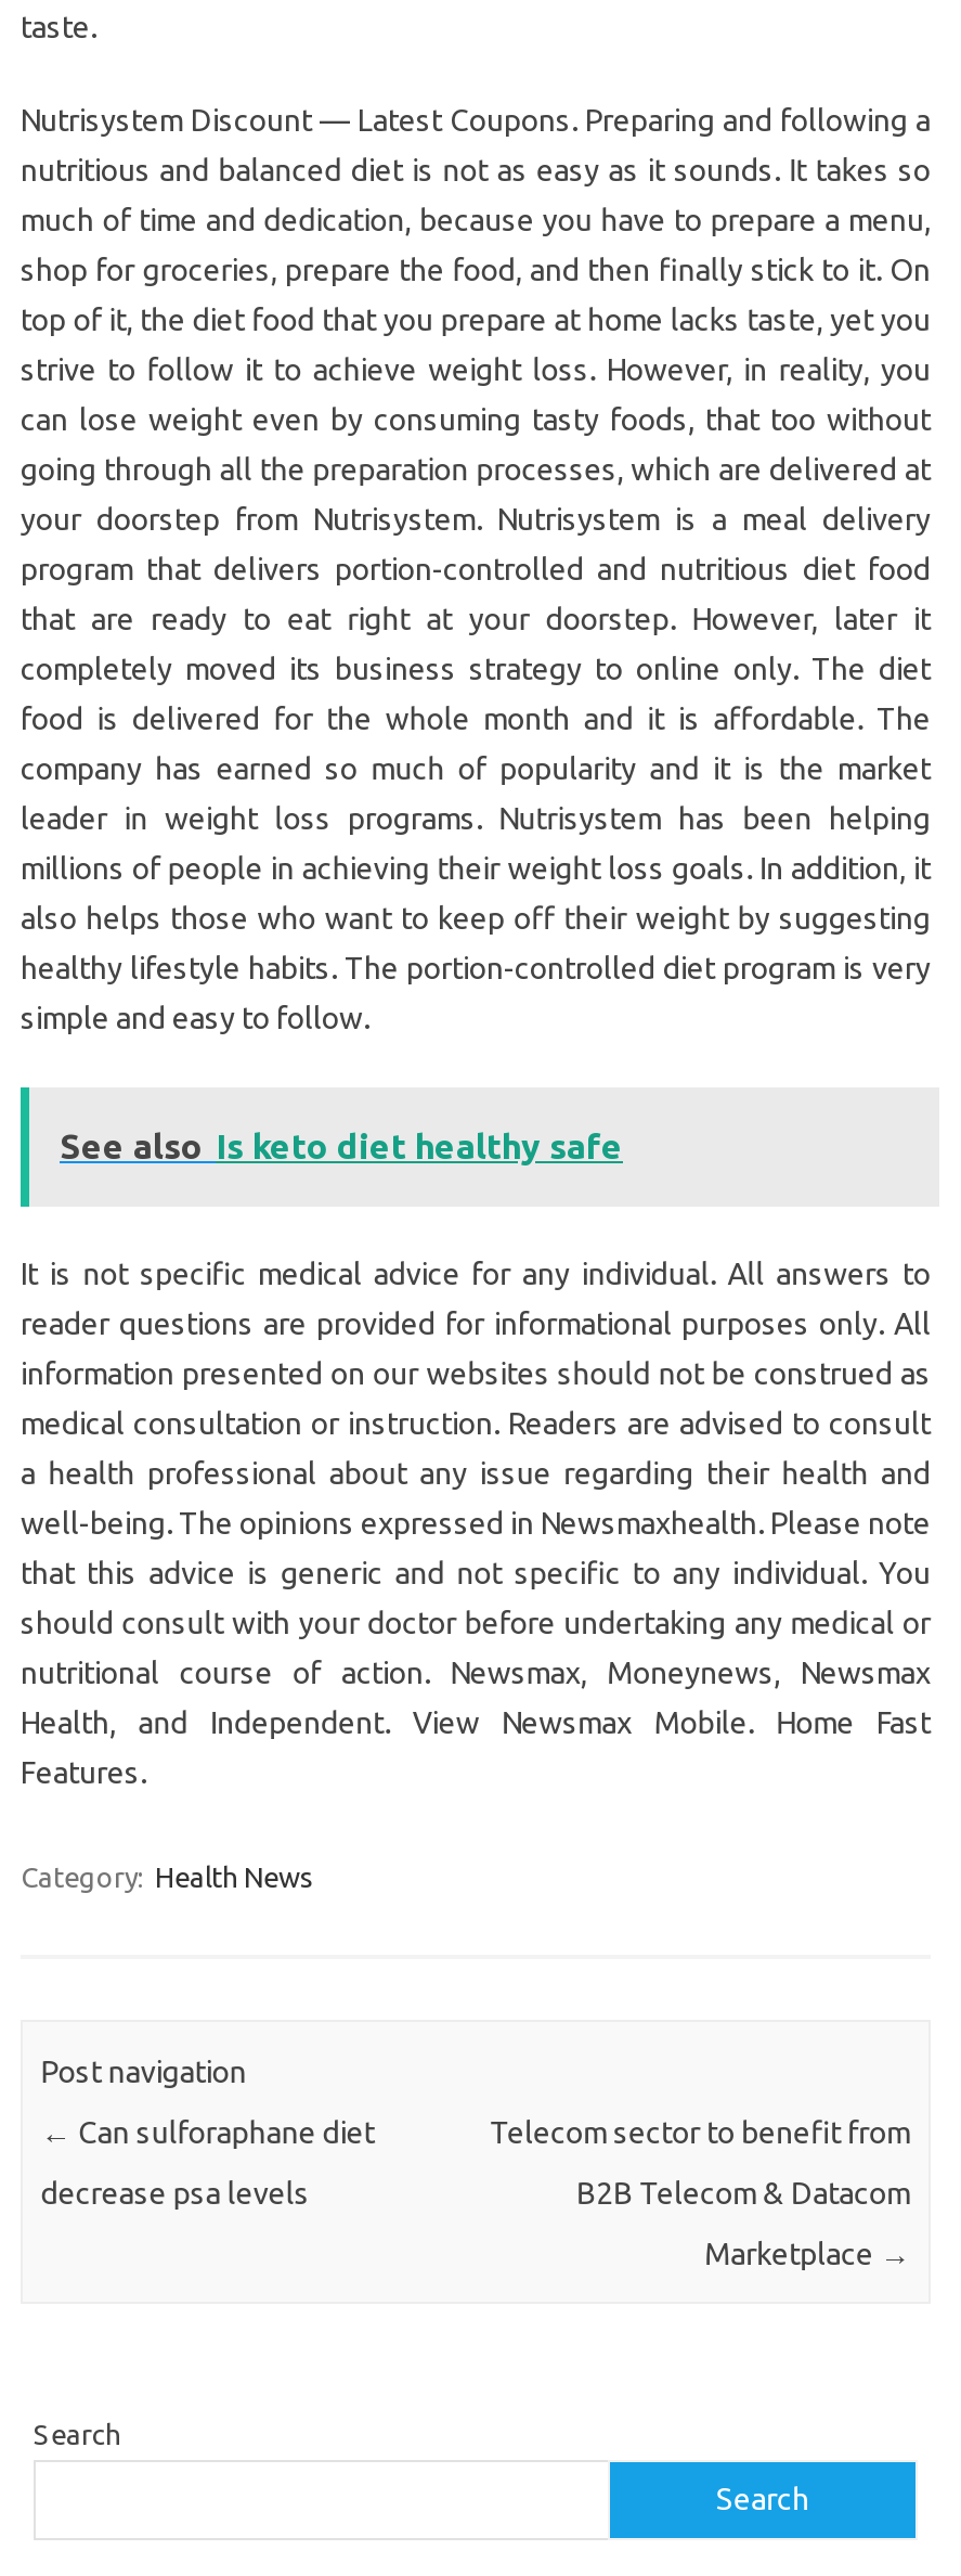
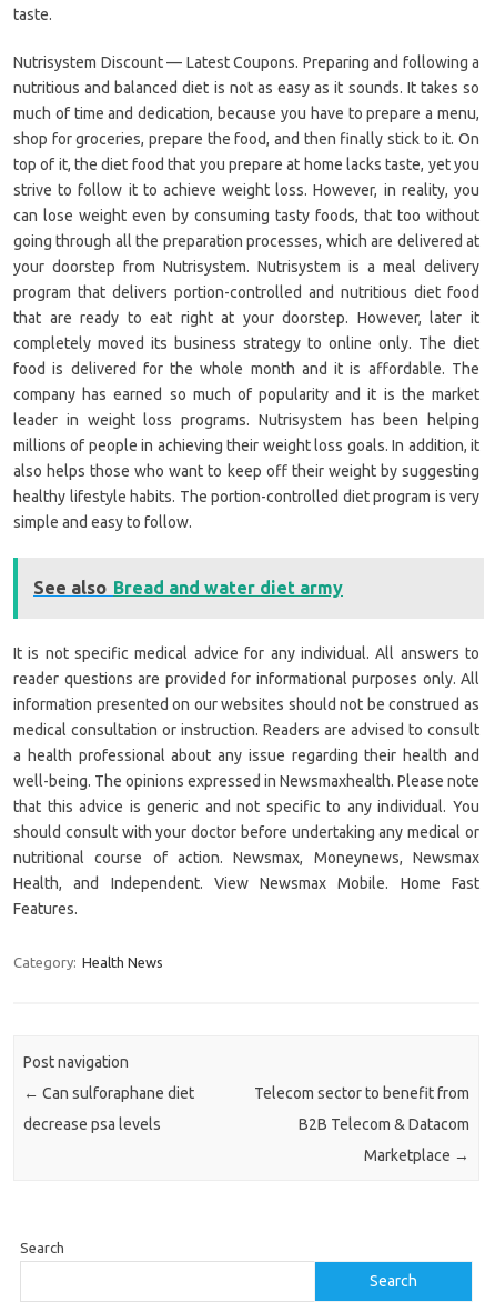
[60,1127,623,1166] See also Is keto diet healthy safe -> [33,578,343,598] See also Bread and water diet army

